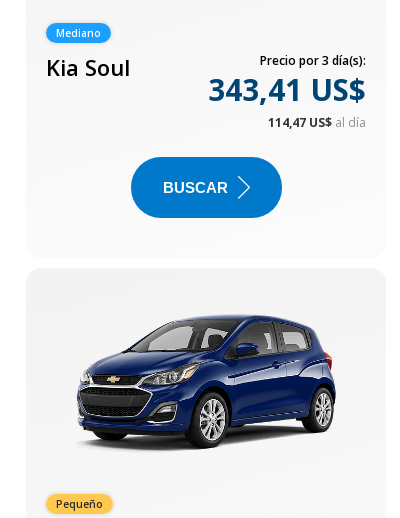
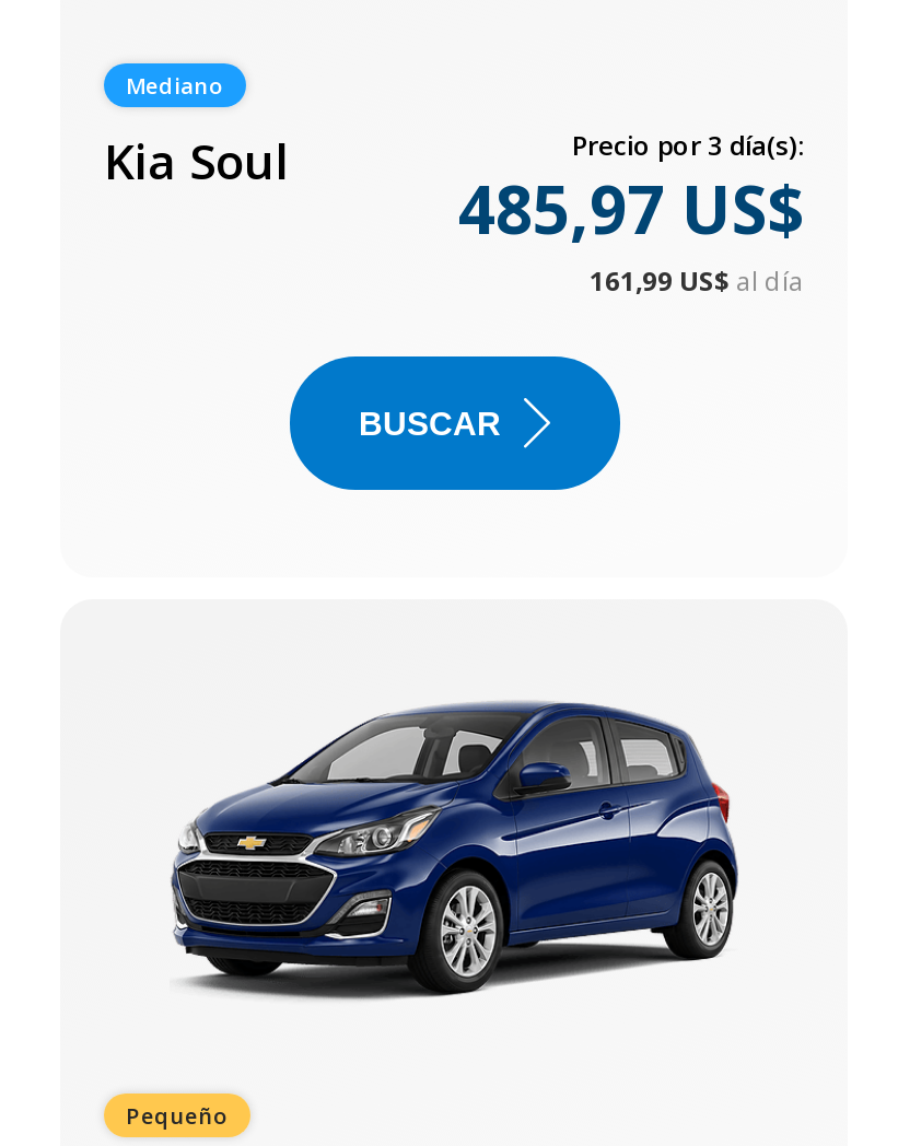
[208,69,366,110] 343,41 US$ -> [458,163,804,253] 485,97 US$
[268,114,366,131] 114,47 US$ al día -> [590,262,804,299] 161,99 US$ al día

